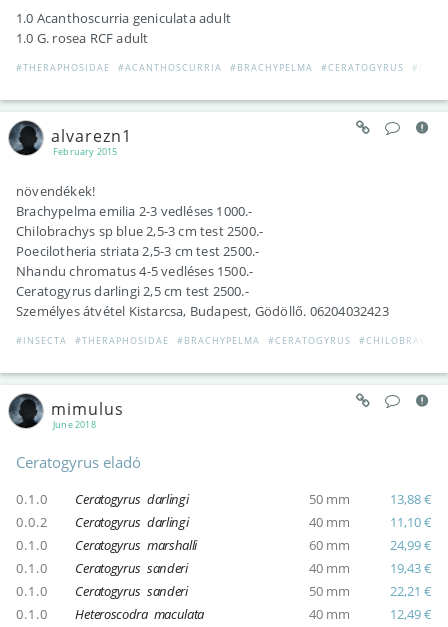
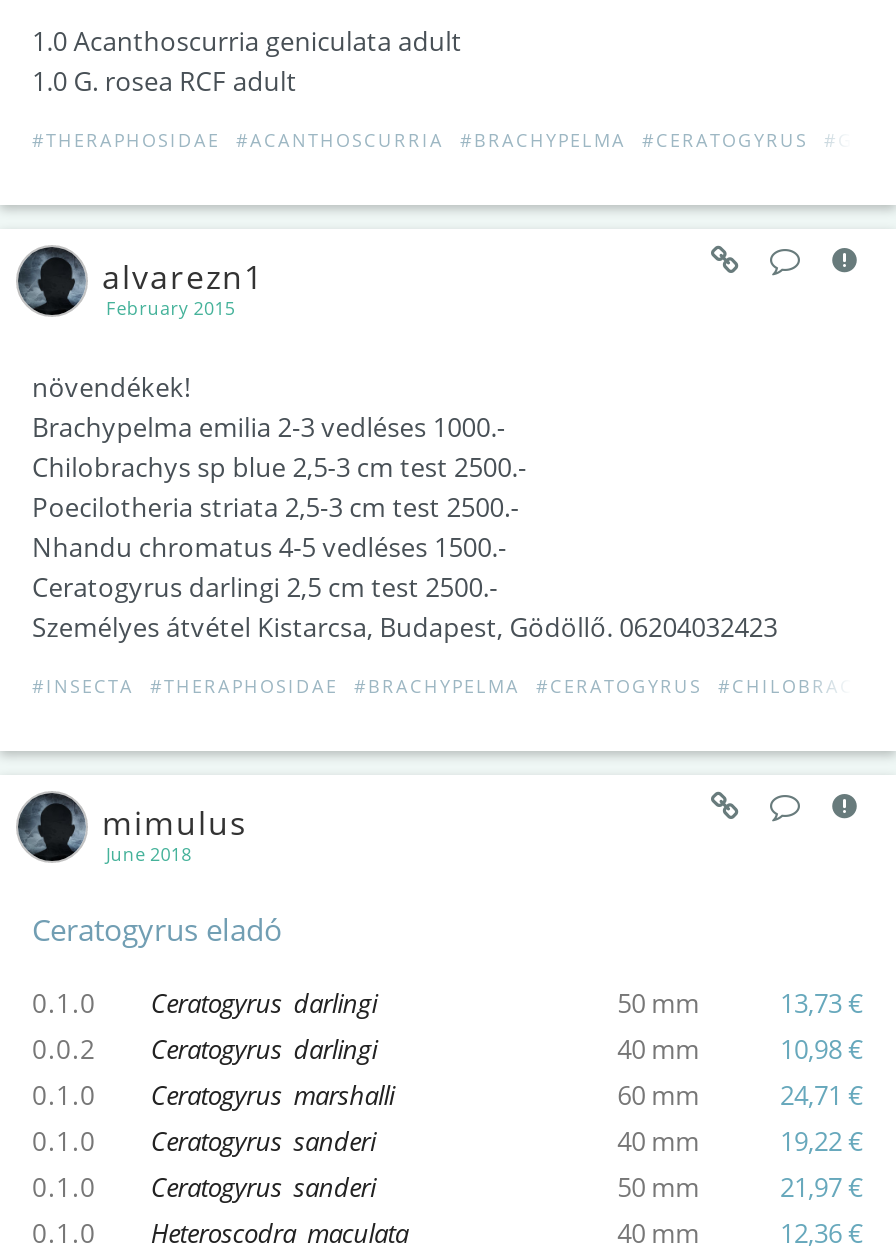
[390,490,432,508] 13,88 € -> [780,985,864,1021] 13,73 €
[390,513,432,531] 11,10 € -> [780,1031,864,1067] 10,98 €
[390,536,432,554] 24,99 € -> [780,1077,864,1113] 24,71 €
[390,559,432,577] 19,43 € -> [780,1123,864,1159] 19,22 €
[390,582,432,600] 22,21 € -> [780,1169,864,1205] 21,97 €
[390,605,432,623] 12,49 € -> [780,1215,864,1251] 12,36 €

